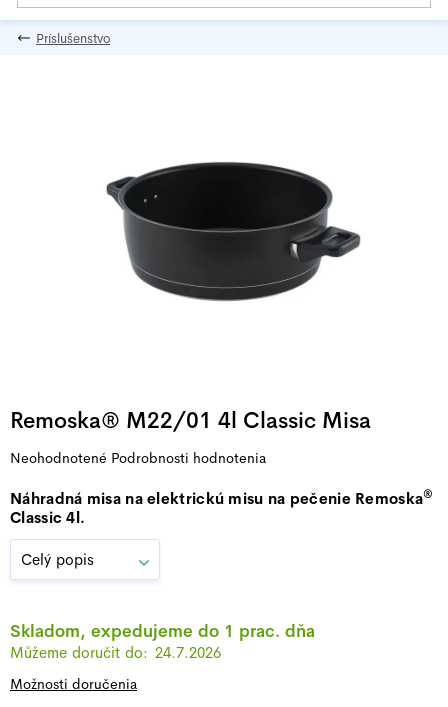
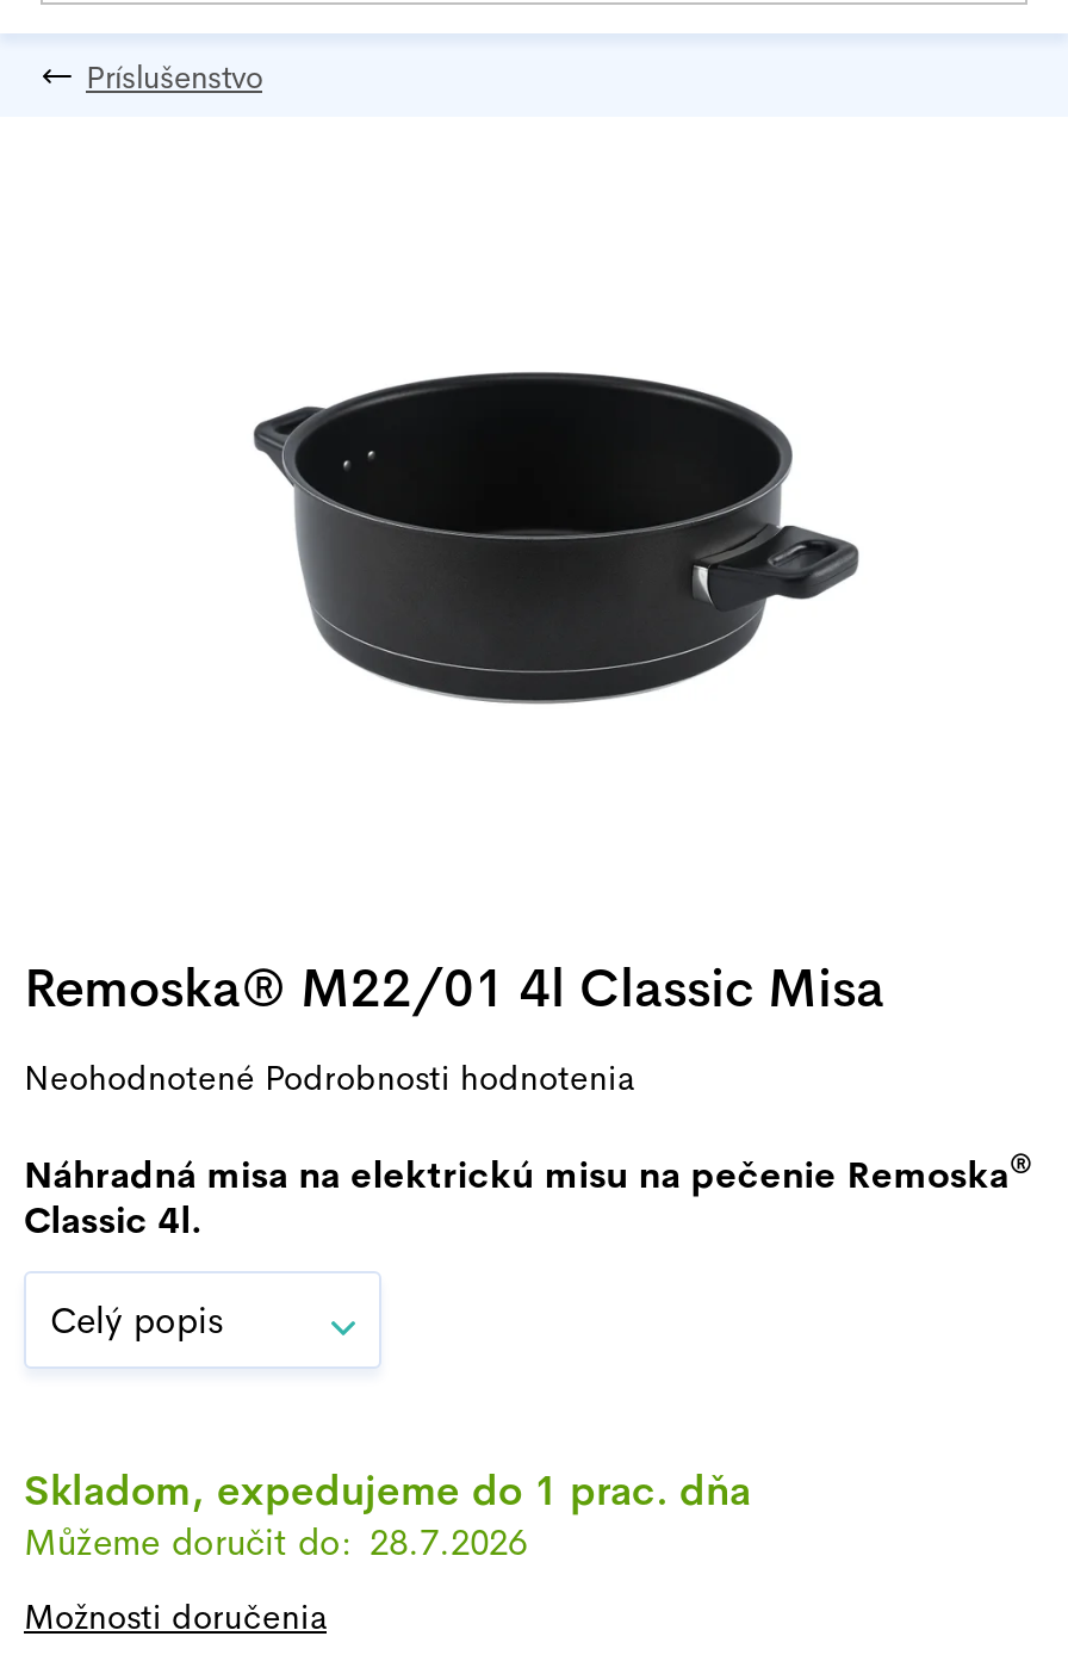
[150,643,221,662] 24.7.2026 -> [358,1519,527,1564] 28.7.2026

